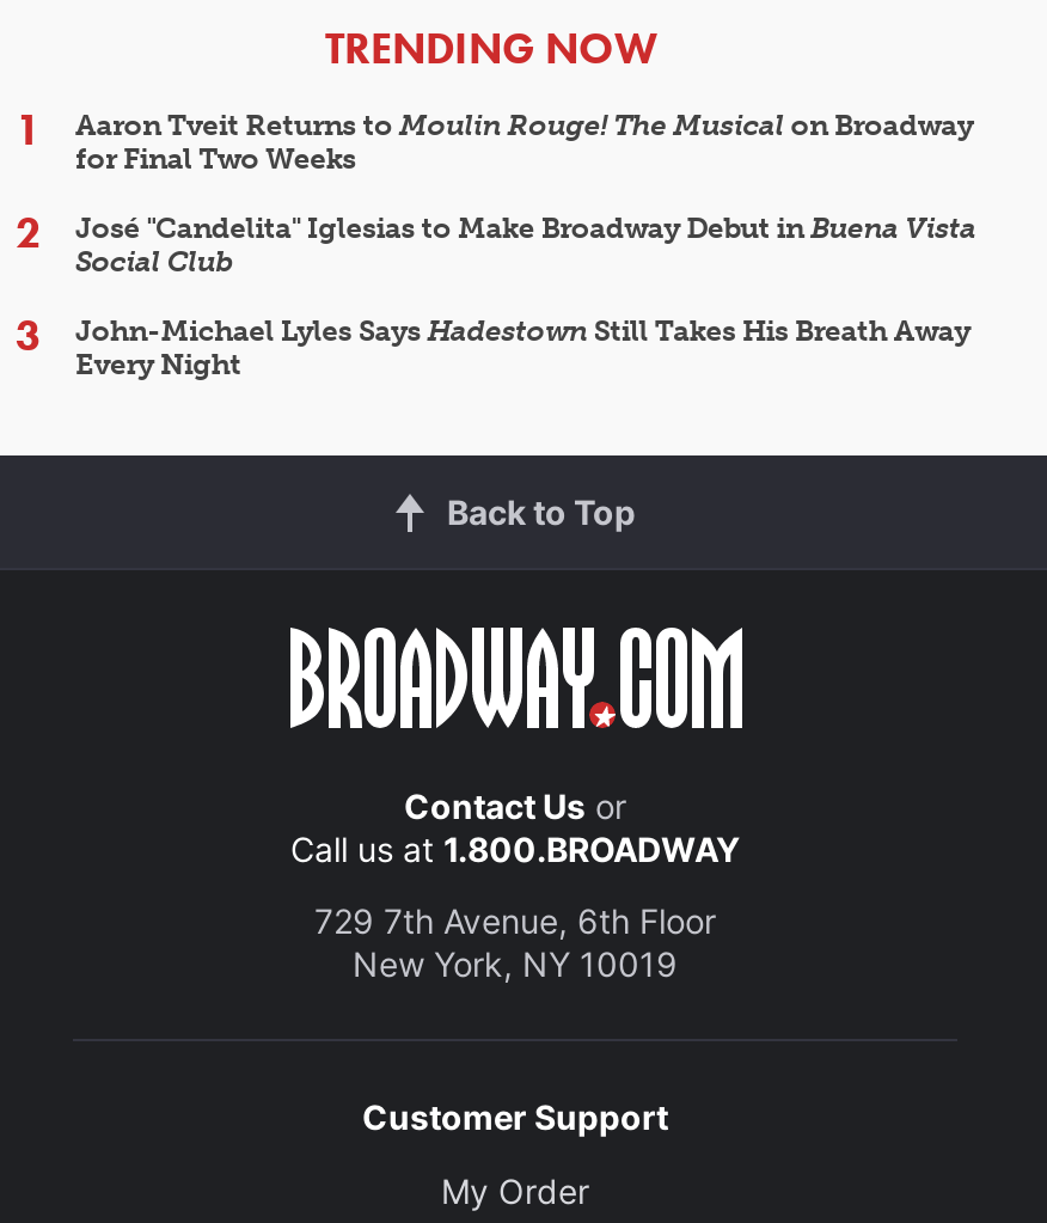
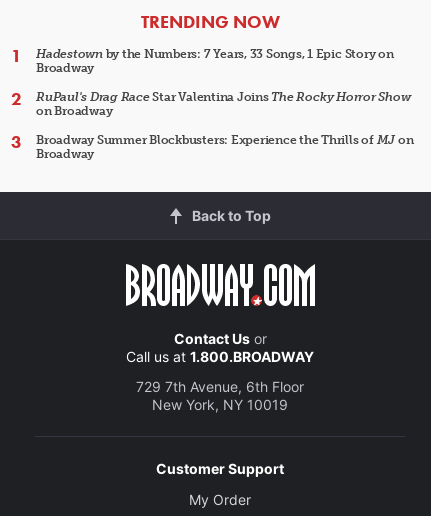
[75,108,973,175] Aaron Tveit Returns to Moulin Rouge! The Musical on Broadway | for Final Two Weeks -> [36,47,394,75] Hadestown by the Numbers: 7 Years, 33 Songs, 1 Epic Story on | Broadway
[75,210,976,277] José "Candelita" Iglesias to Make Broadway Debut in Buena Vista | Social Club -> [36,90,410,118] RuPaul's Drag Race Star Valentina Joins The Rocky Horror Show | on Broadway
[75,313,970,380] John-Michael Lyles Says Hadestown Still Takes His Breath Away | Every Night -> [36,133,413,161] Broadway Summer Blockbusters: Experience the Thrills of MJ on | Broadway

